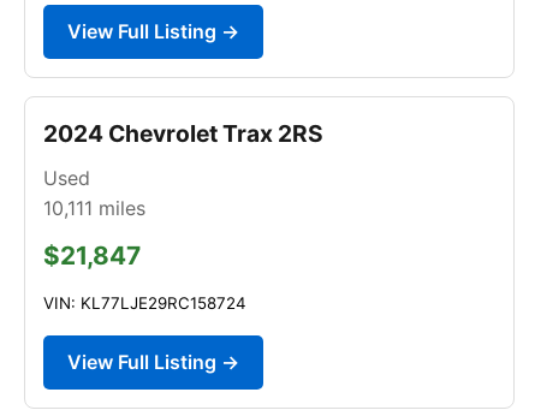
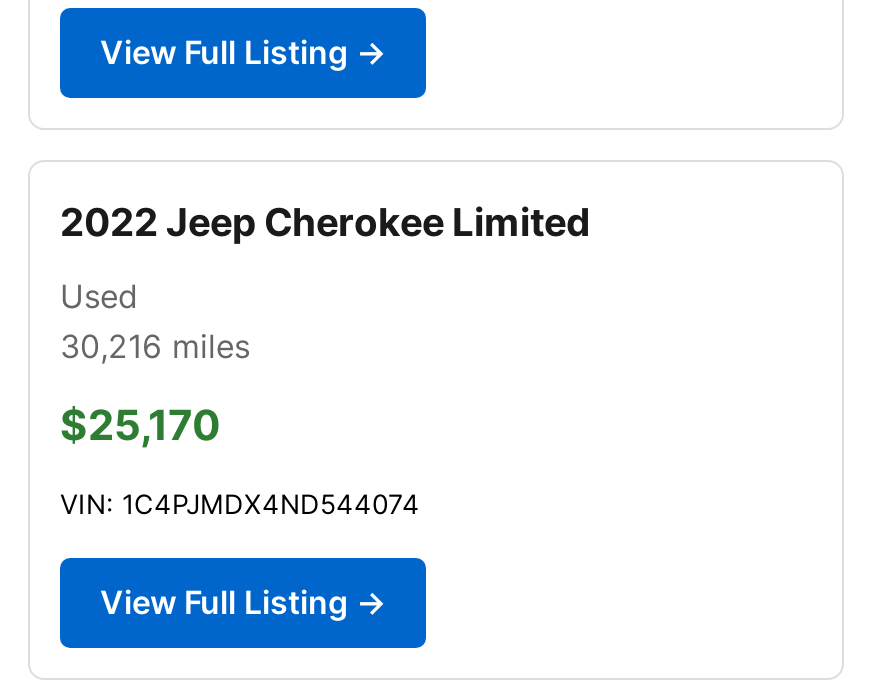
[43,119,323,148] 2024 Chevrolet Trax 2RS -> [60,198,590,246] 2022 Jeep Cherokee Limited
[43,196,145,220] 10,111 miles -> [60,326,250,366] 30,216 miles
[43,240,141,270] $21,847 -> [60,400,220,450] $25,170
[43,293,246,312] VIN: KL77LJE29RC158724 -> [60,488,420,520] VIN: 1C4PJMDX4ND544074

